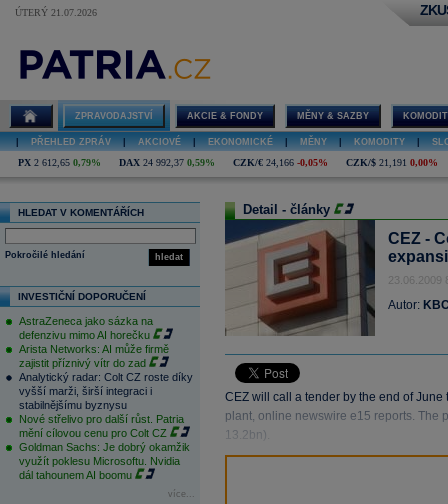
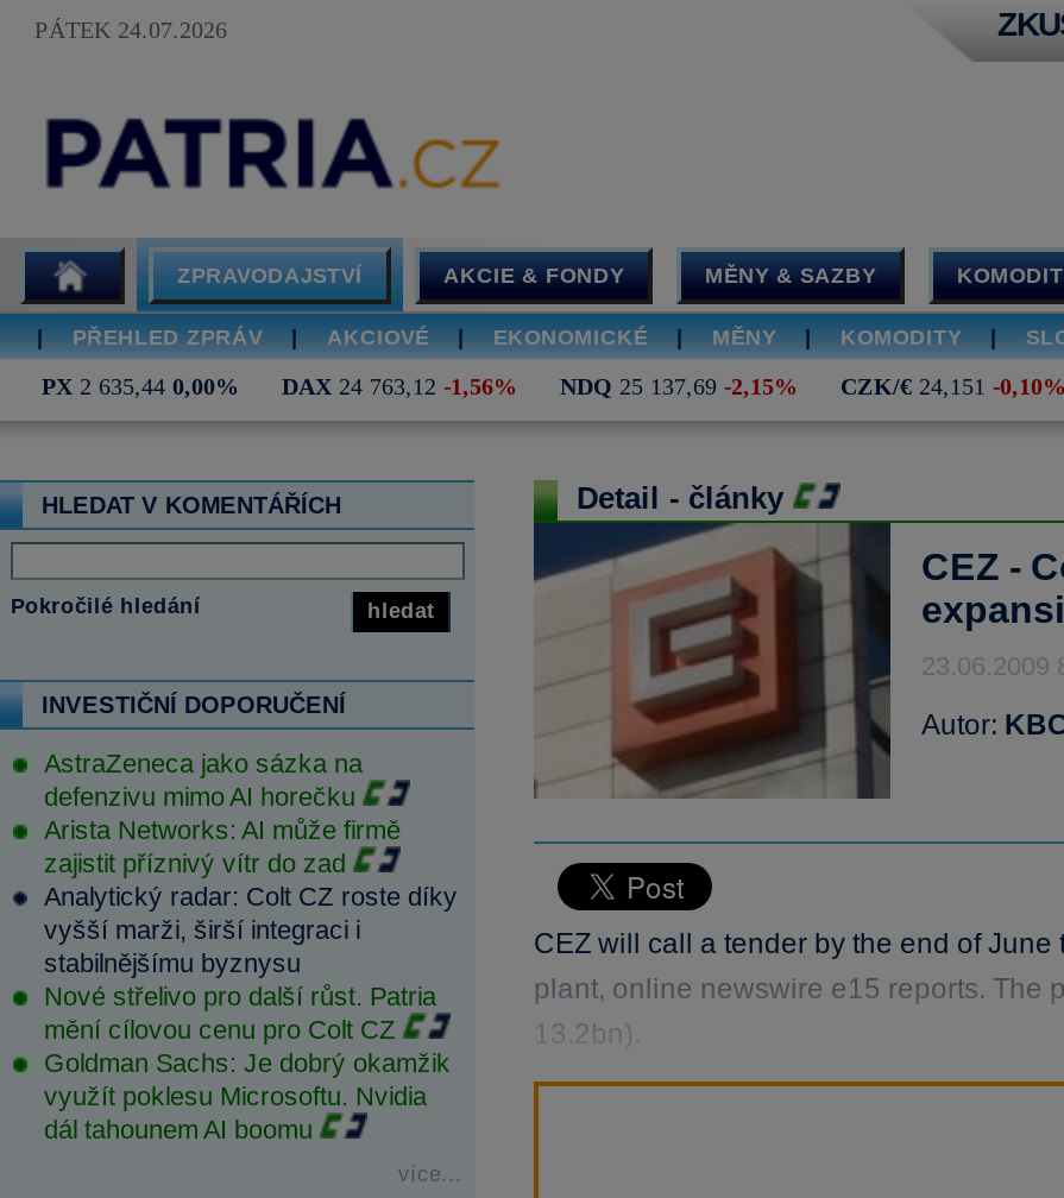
[15,7,97,18] ÚTERÝ 21.07.2026 -> [34,17,227,43] PÁTEK 24.07.2026
[18,157,438,168] PX 2 612,65 0,79% | DAX 24 992,37 0,59% | CZK/€ 24,166 -0,05% | CZK/$ 21,191 0,00% -> [42,373,1064,399] PX 2 635,44 0,00% | DAX 24 763,12 -1,56% | NDQ 25 137,69 -2,15% | CZK/€ 24,151 -0,10%

